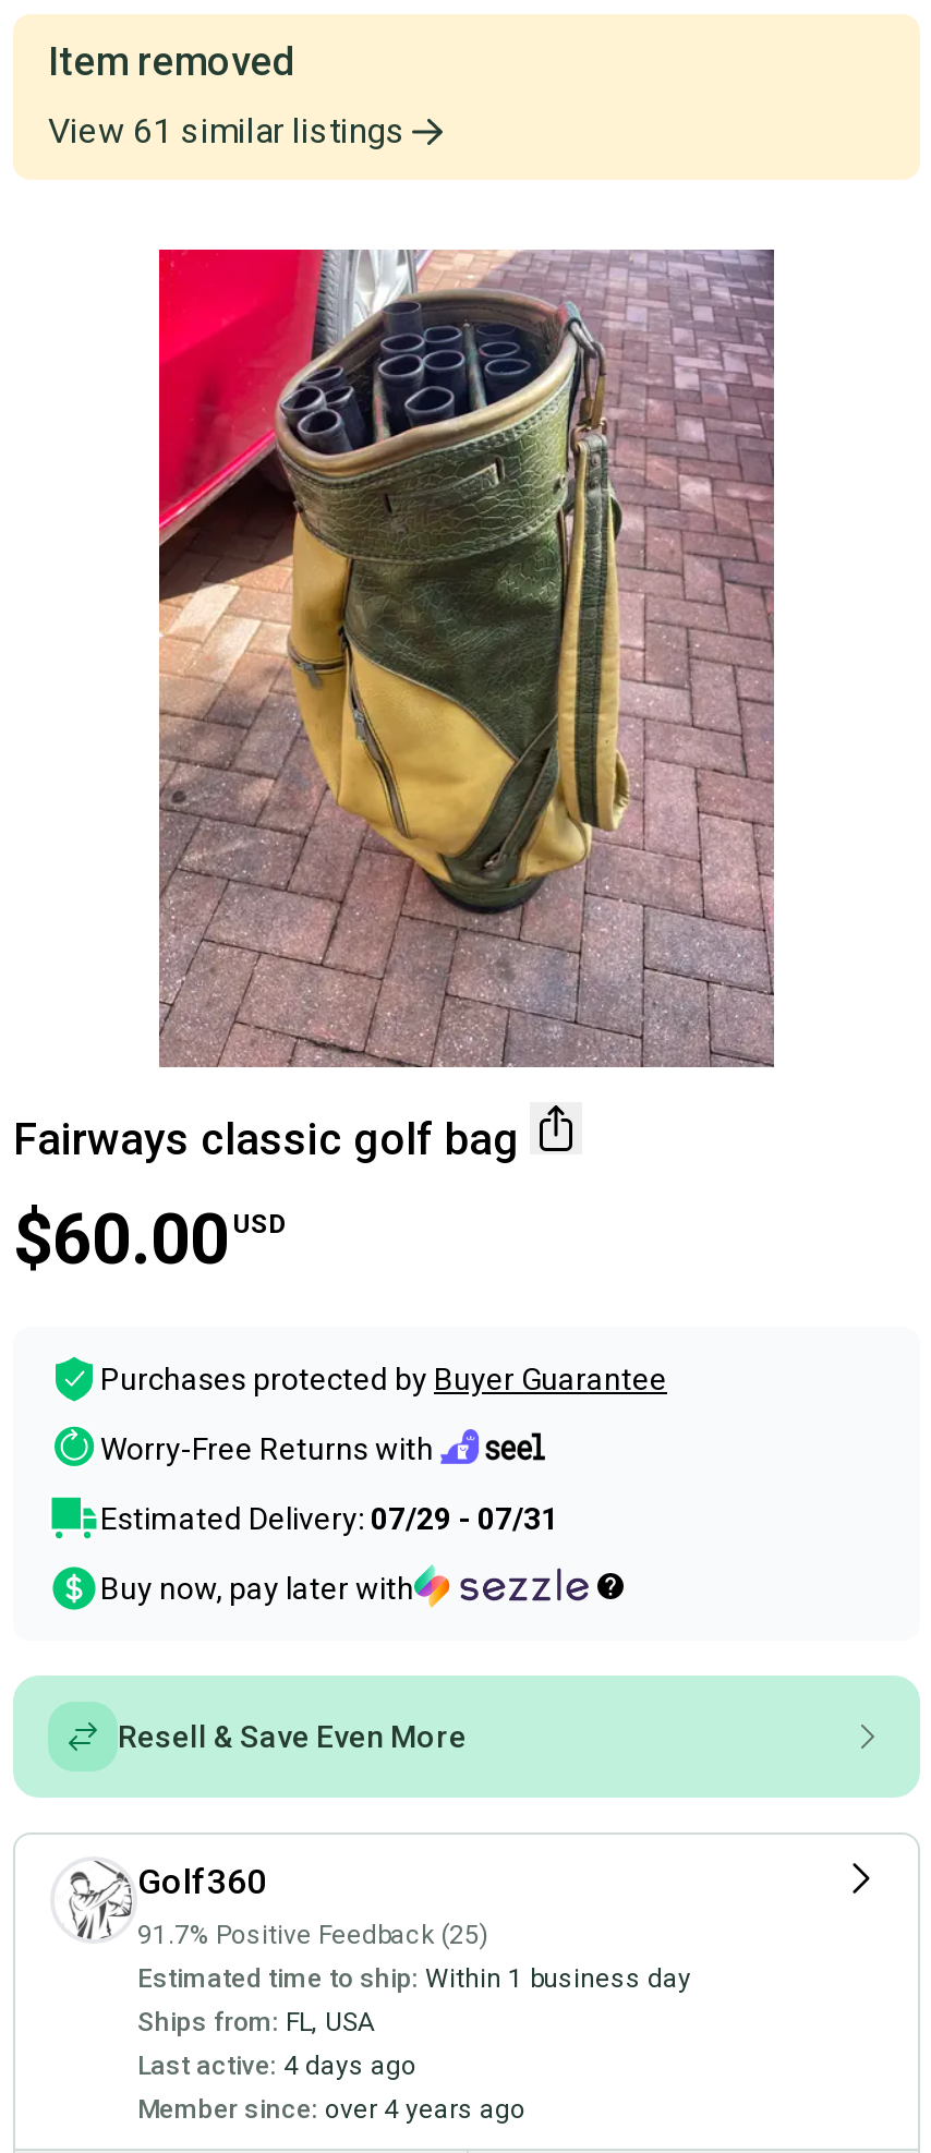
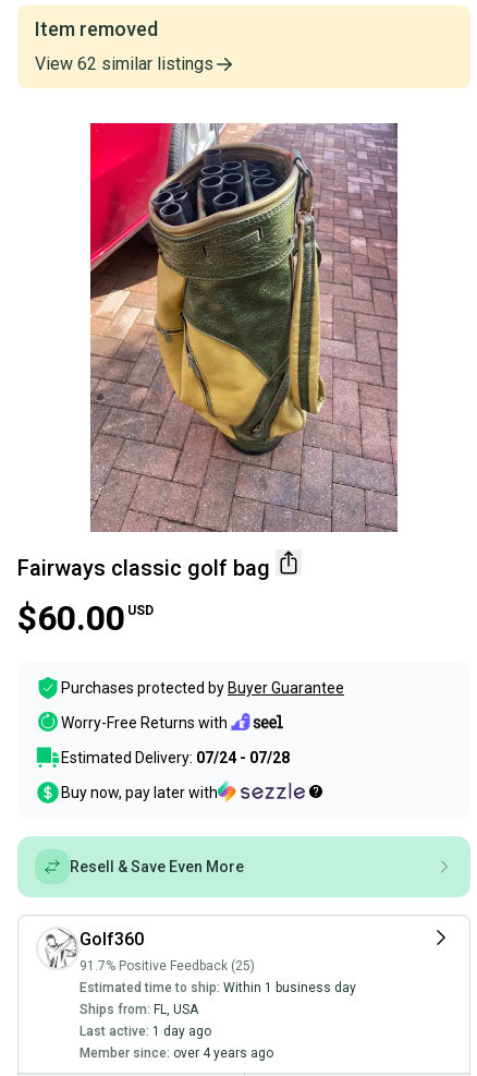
[48,111,406,152] View 61 similar listings -> [35,54,213,75] View 62 similar listings
[100,1502,558,1537] Estimated Delivery: 07/29 - 07/31 -> [61,749,290,767] Estimated Delivery: 07/24 - 07/28
[137,2051,416,2082] Last active: 4 days ago -> [79,1024,211,1039] Last active: 1 day ago

